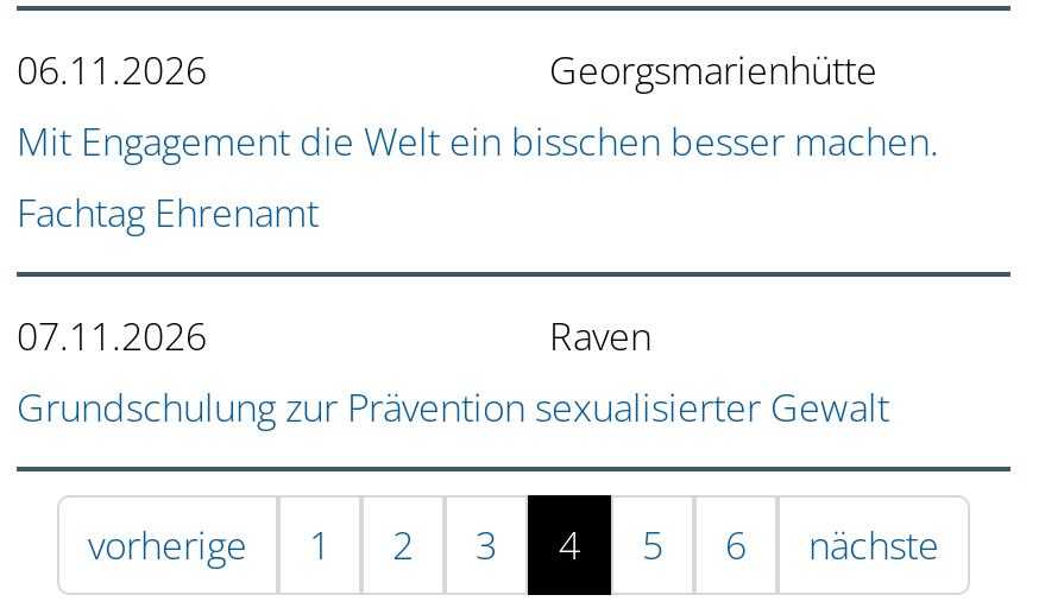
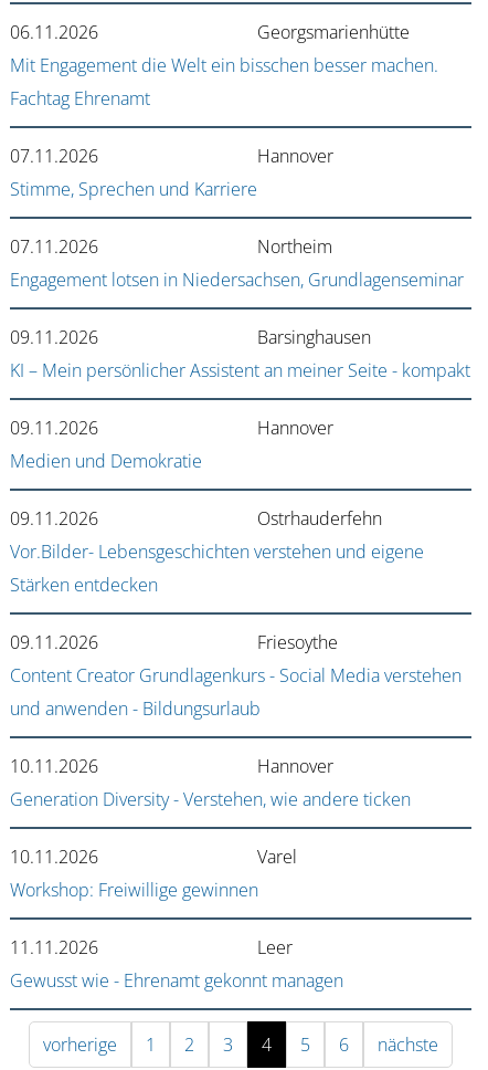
[17,311,889,434] Raven | Grundschulung zur Prävention sexualisierter Gewalt -> [10,144,470,993] Hannover | Stimme, Sprechen und Karriere | 07.11.2026 | Northeim | Engagement lotsen in Niedersachsen, Grundlagenseminar | 09.11.2026 | Barsinghausen | KI – Mein persönlicher Assistent an meiner Seite - kompakt | 09.11.2026 | Hannover | Medien und Demokratie | 09.11.2026 | Ostrhauderfehn | Vor.Bilder- Lebensgeschichten verstehen und eigene | Stärken entdecken | 09.11.2026 | Friesoythe | Content Creator Grundlagenkurs - Social Media verstehen | und anwenden - Bildungsurlaub | 10.11.2026 | Hannover | Generation Diversity - Verstehen, wie andere ticken | 10.11.2026 | Varel | Workshop: Freiwillige gewinnen | 11.11.2026 | Leer | Gewusst wie - Ehrenamt gekonnt managen

